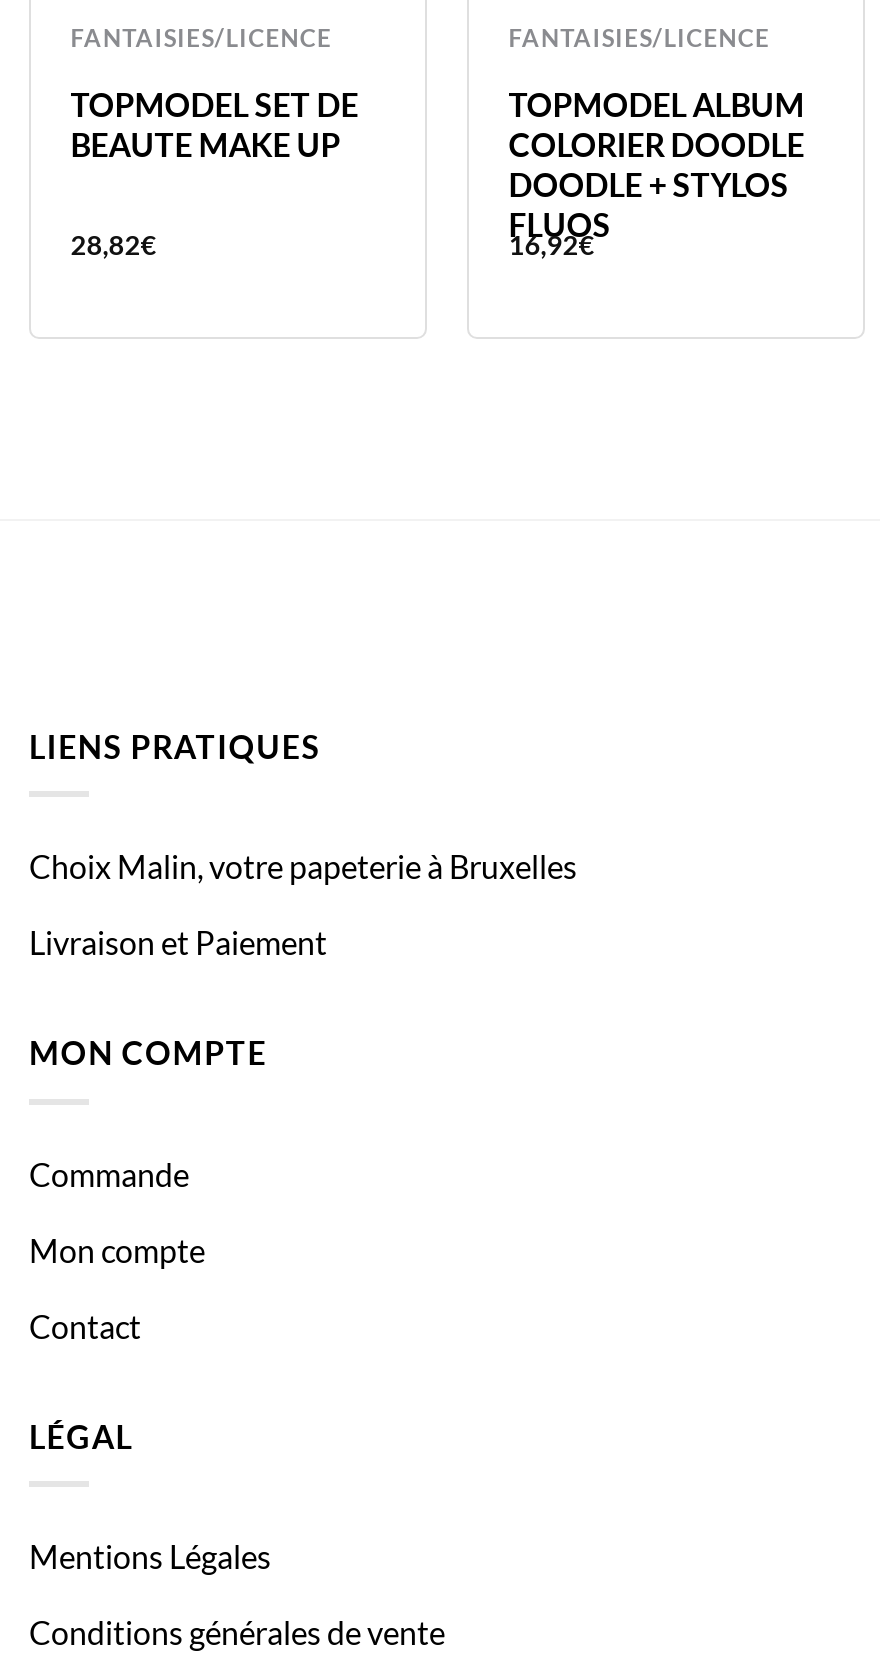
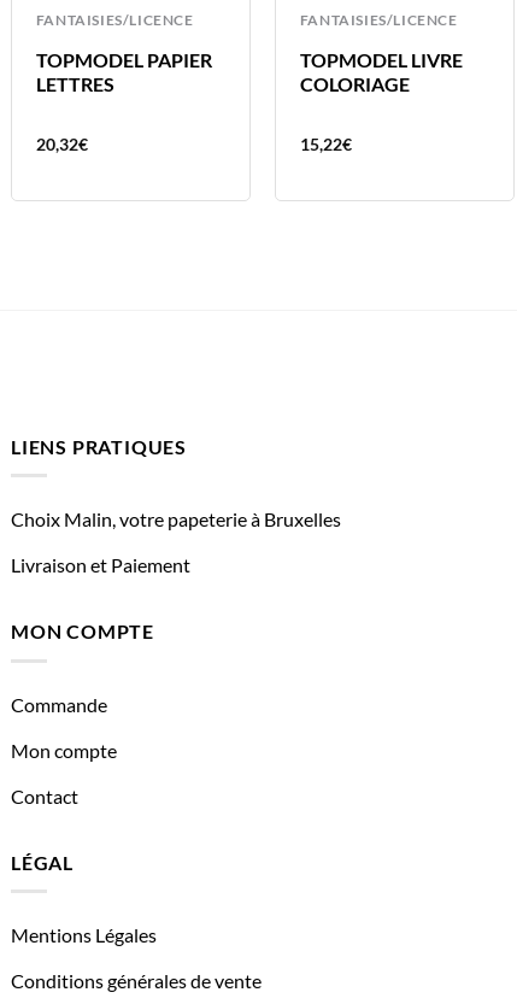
[71,85,359,163] TOPMODEL SET DE | BEAUTE MAKE UP -> [36,48,212,95] TOPMODEL PAPIER | LETTRES
[509,85,805,261] TOPMODEL ALBUM | COLORIER DOODLE | DOODLE + STYLOS | FLUOS | 16,92€ -> [300,48,463,154] TOPMODEL LIVRE | COLORIAGE | 15,22€
[71,229,157,261] 28,82€ -> [36,135,88,154] 20,32€

